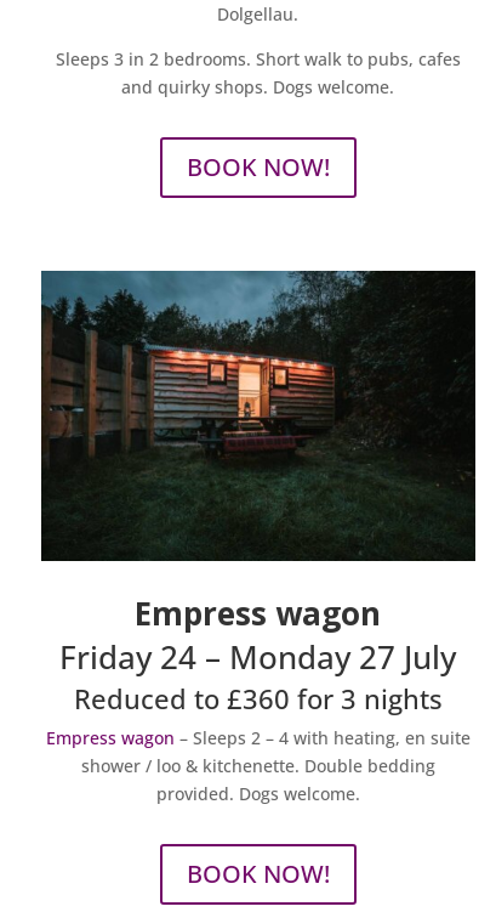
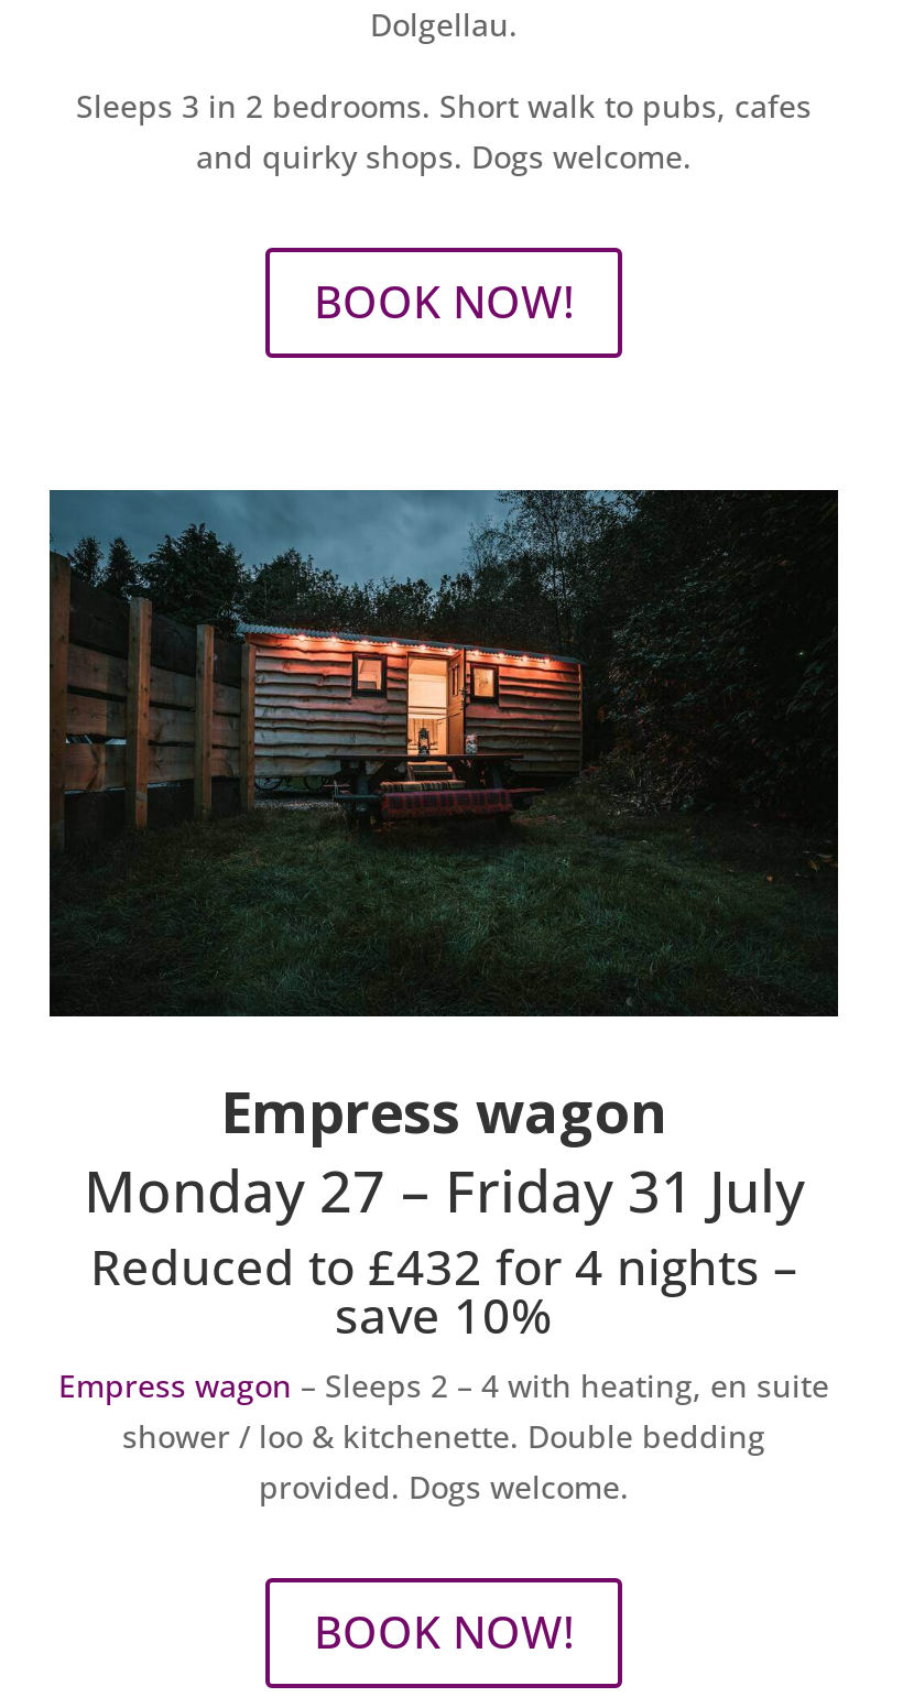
[60,635,457,716] Friday 24 – Monday 27 July | Reduced to £360 for 3 nights -> [84,1152,804,1348] Monday 27 – Friday 31 July | Reduced to £432 for 4 nights – | save 10%

